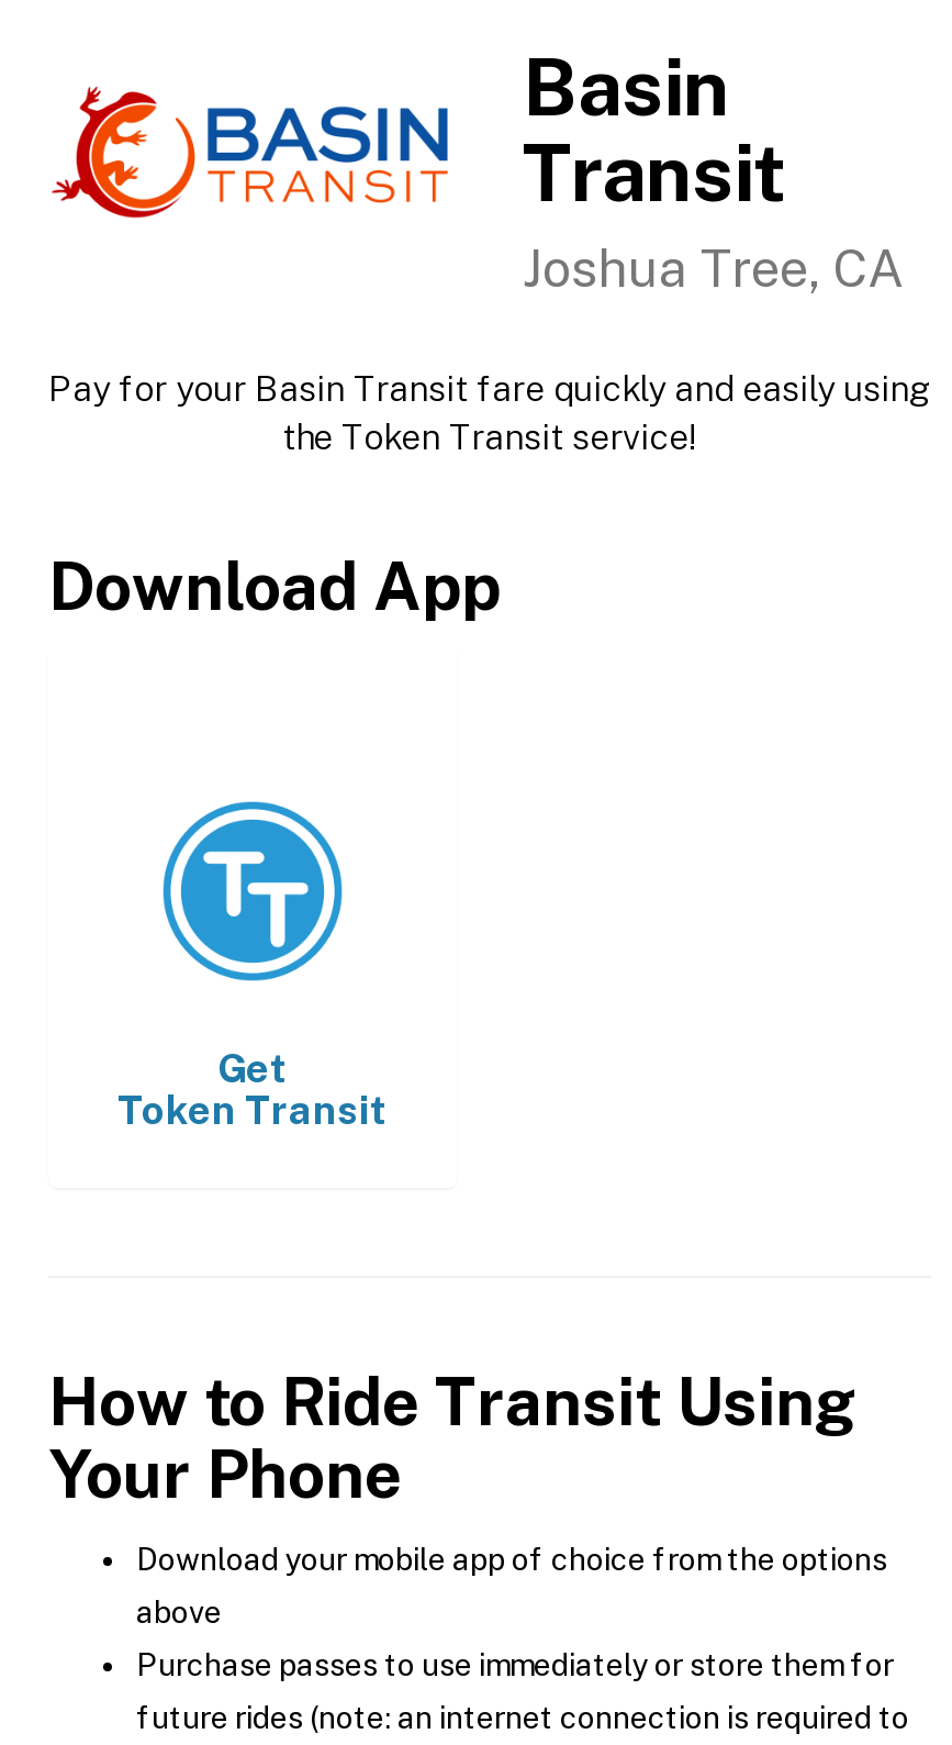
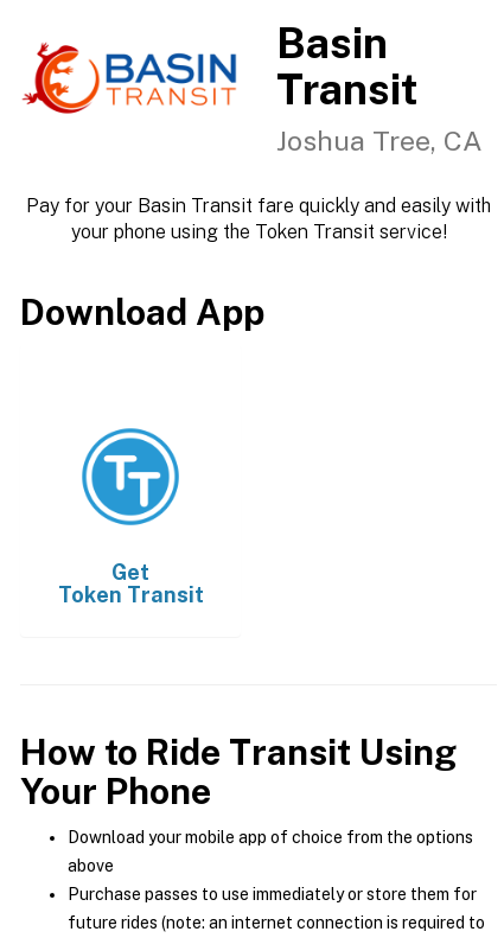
[48,368,931,458] Pay for your Basin Transit fare quickly and easily using | the Token Transit service! -> [26,194,491,243] Pay for your Basin Transit fare quickly and easily with | your phone using the Token Transit service!

